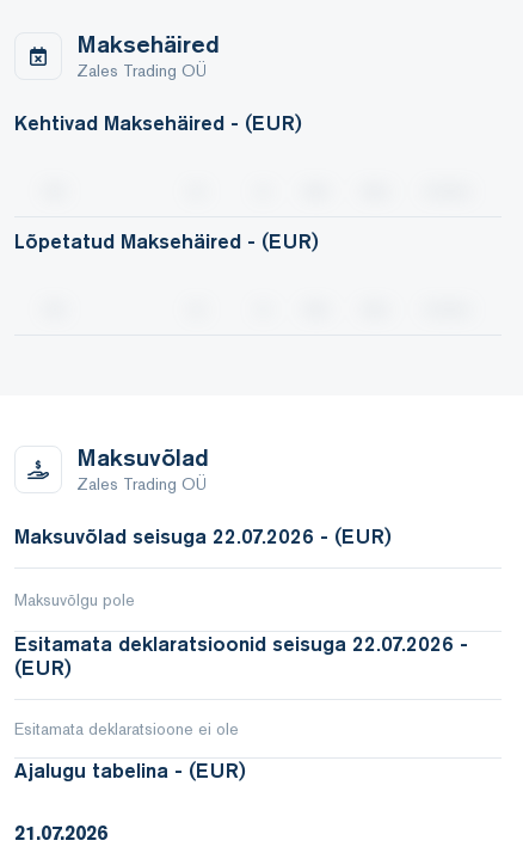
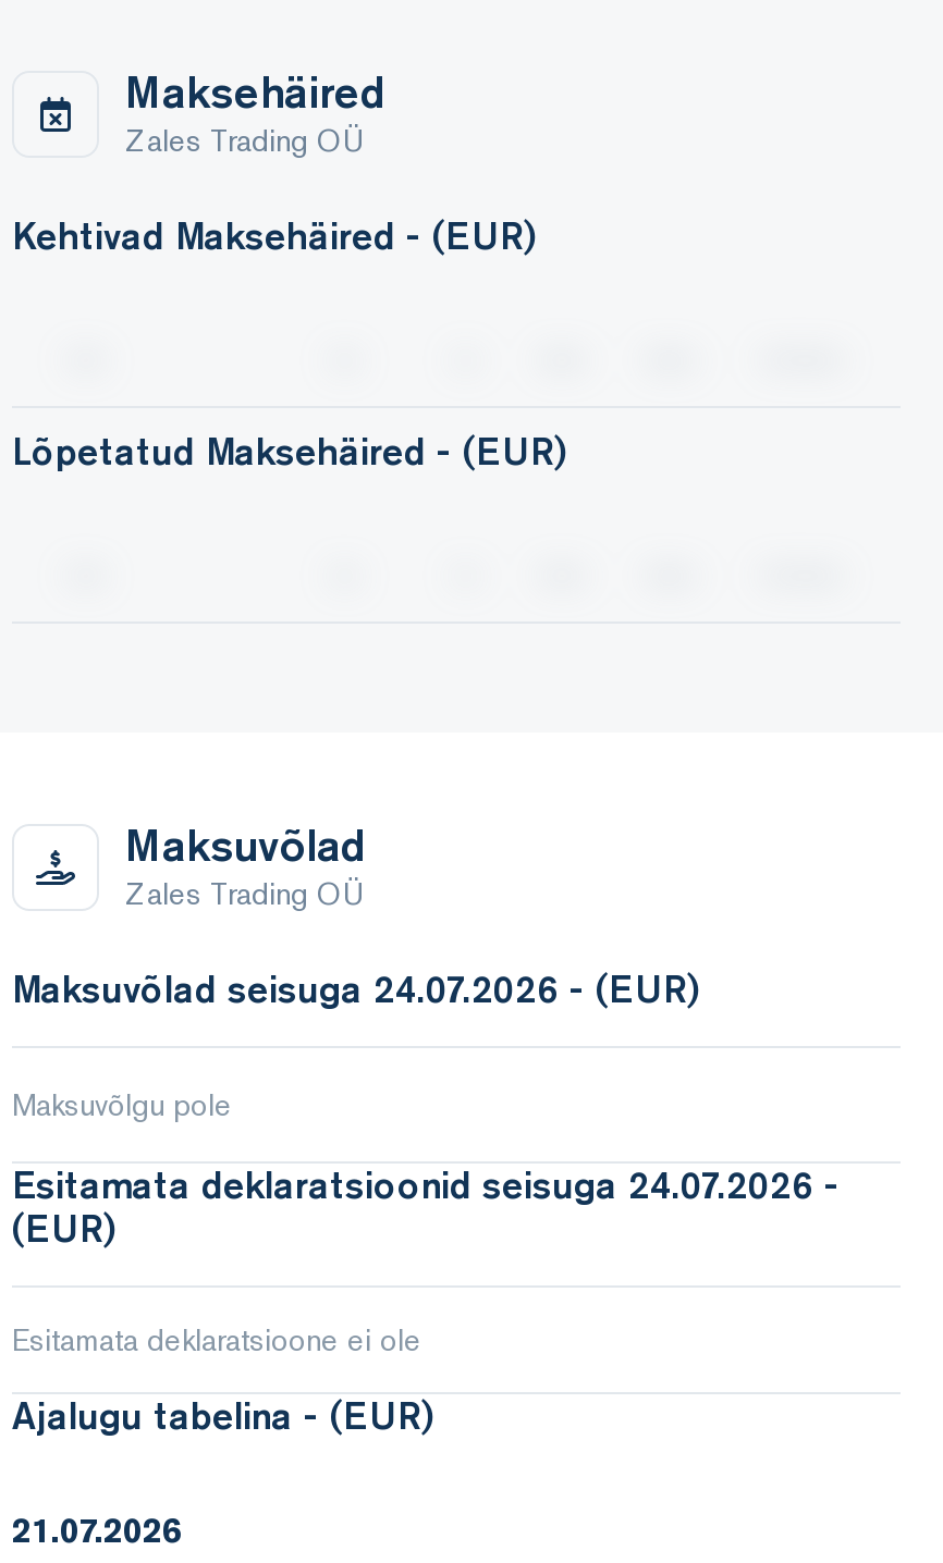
[14,523,392,549] Maksuvõlad seisuga 22.07.2026 - (EUR) -> [12,964,700,1012] Maksuvõlad seisuga 24.07.2026 - (EUR)
[14,630,468,656] Esitamata deklaratsioonid seisuga 22.07.2026 - -> [12,1160,840,1208] Esitamata deklaratsioonid seisuga 24.07.2026 -

